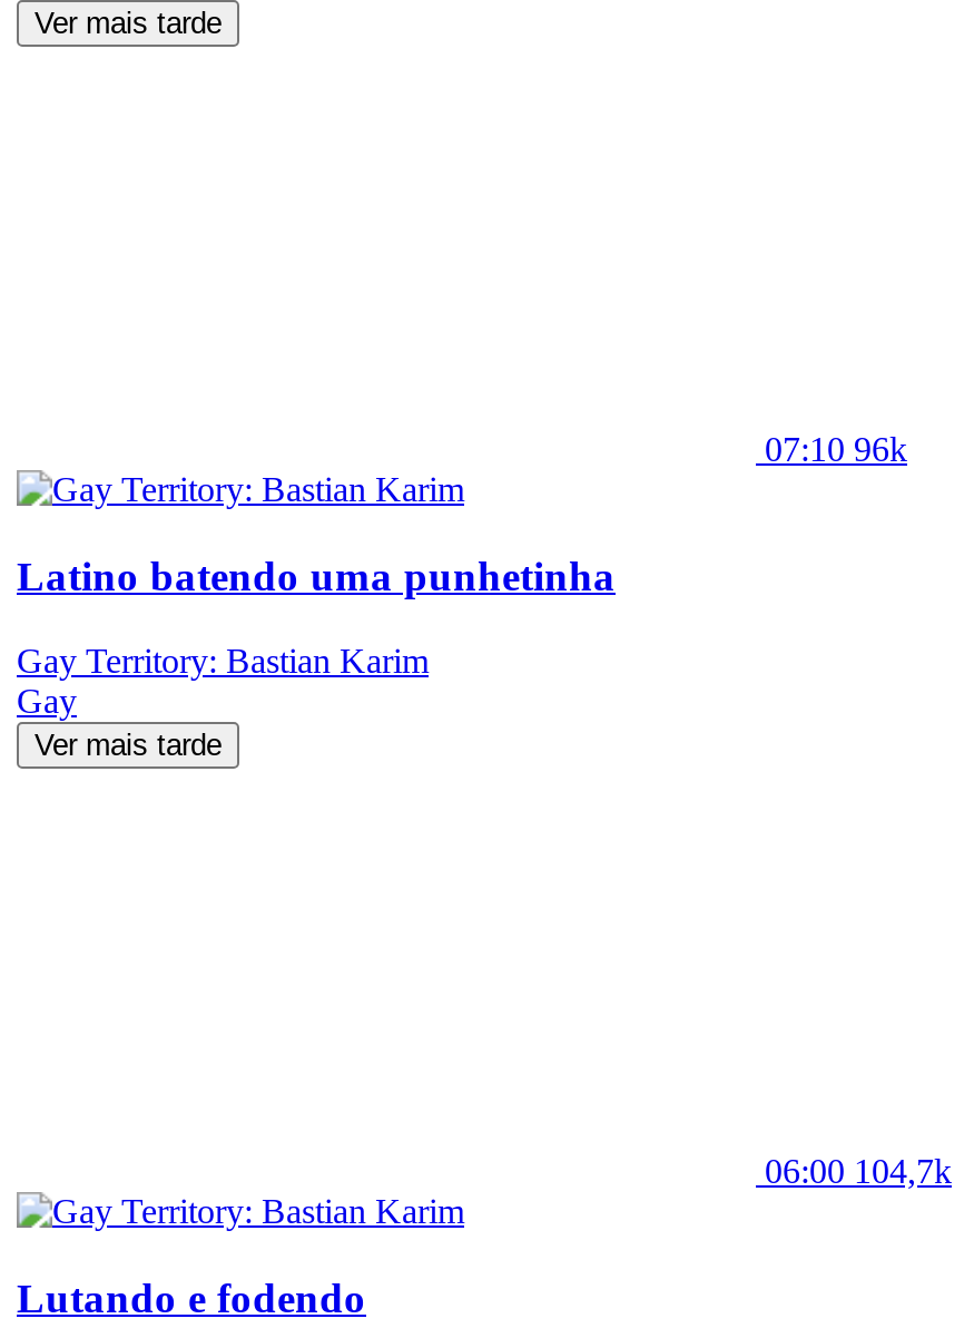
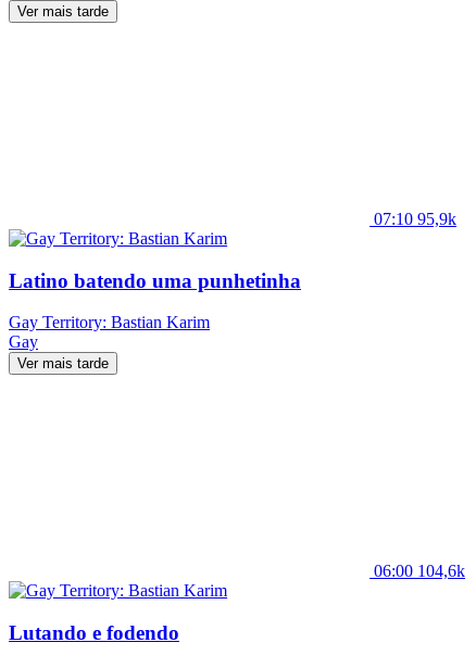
[765,430,907,468] 07:10 96k -> [374,210,456,228] 07:10 95,9k
[765,1153,952,1191] 06:00 104,7k -> [374,562,465,580] 06:00 104,6k

